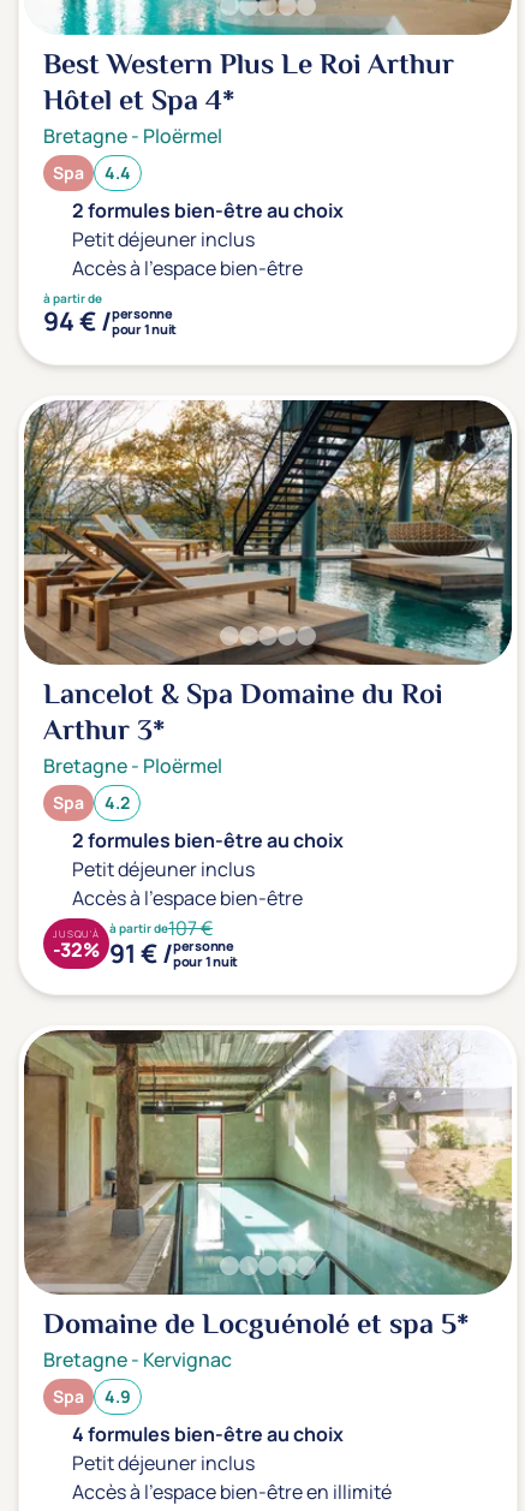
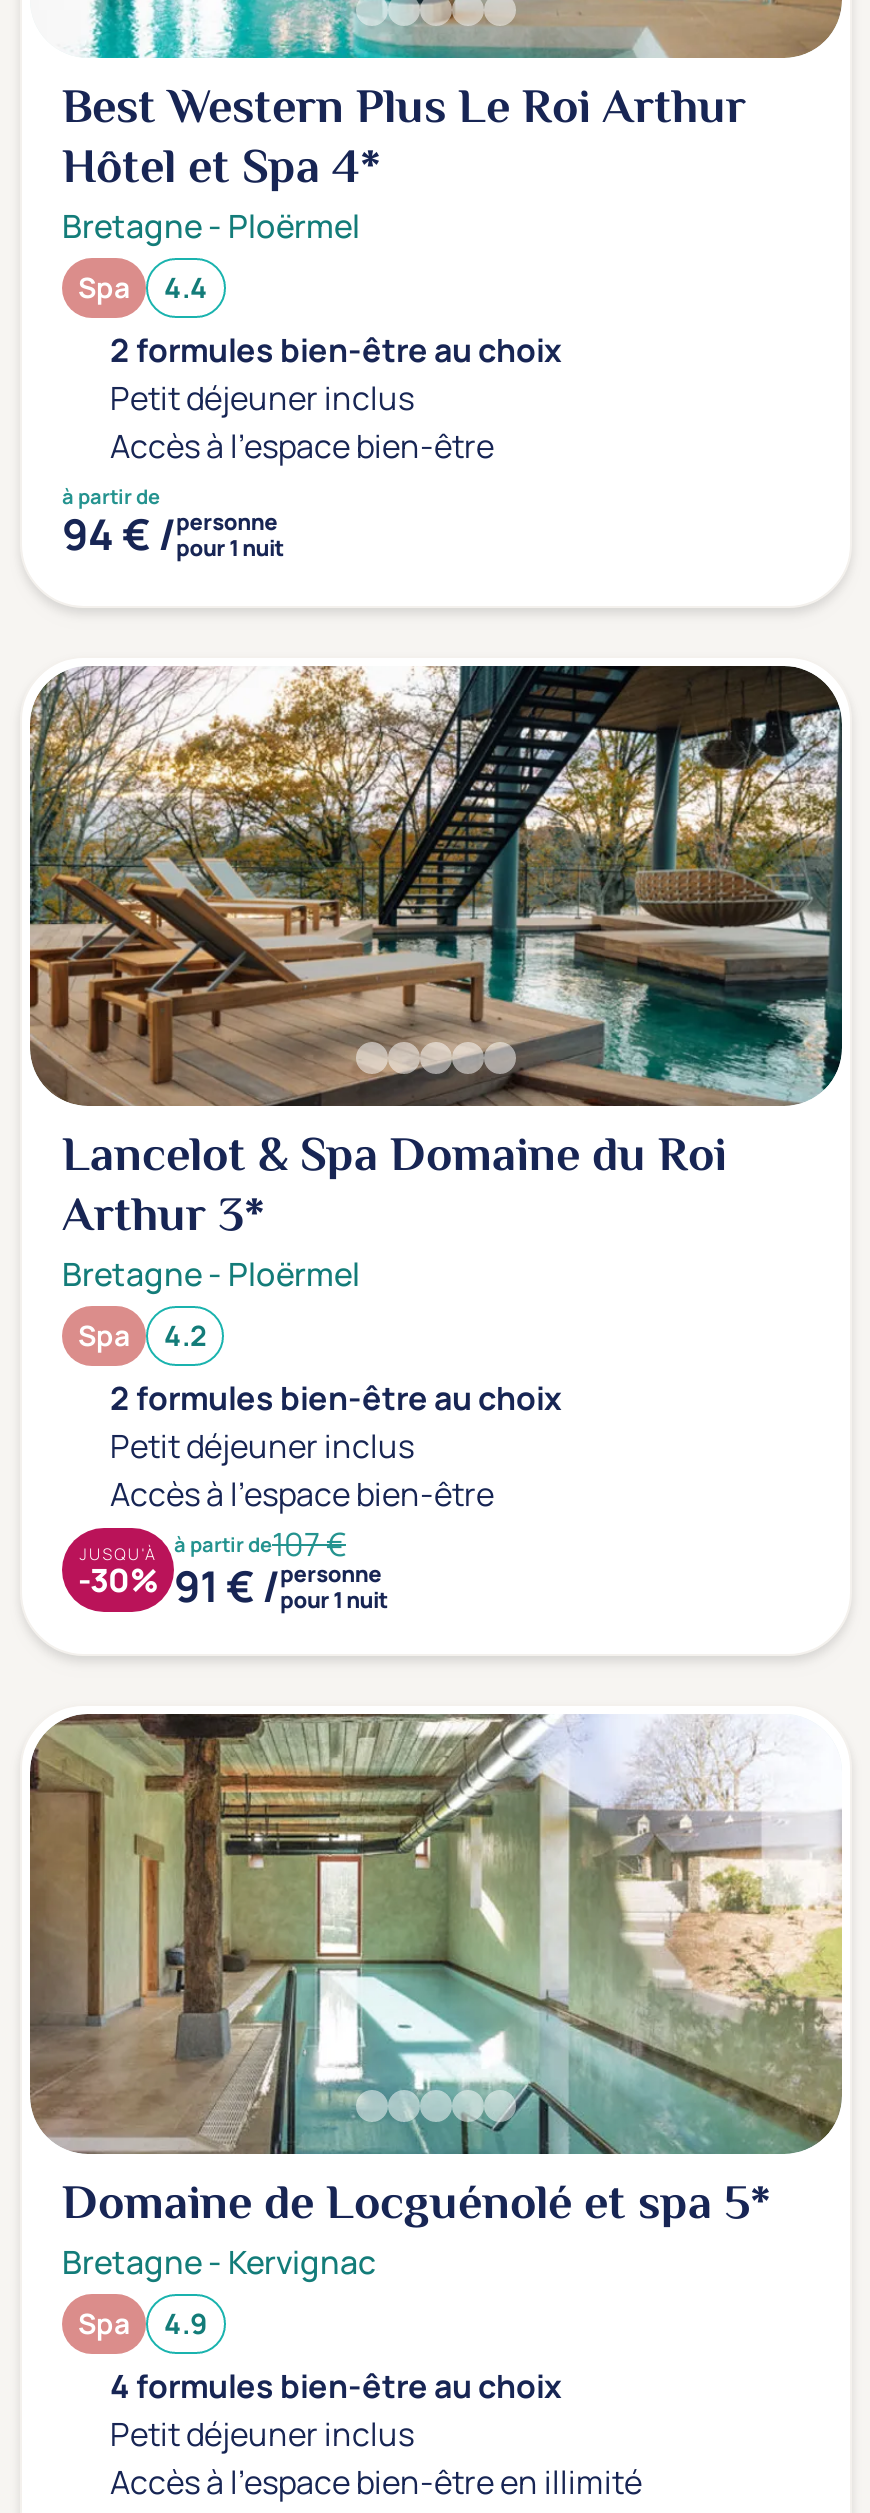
[53,936,100,963] -32% -> [78,1558,158,1602] -30%

